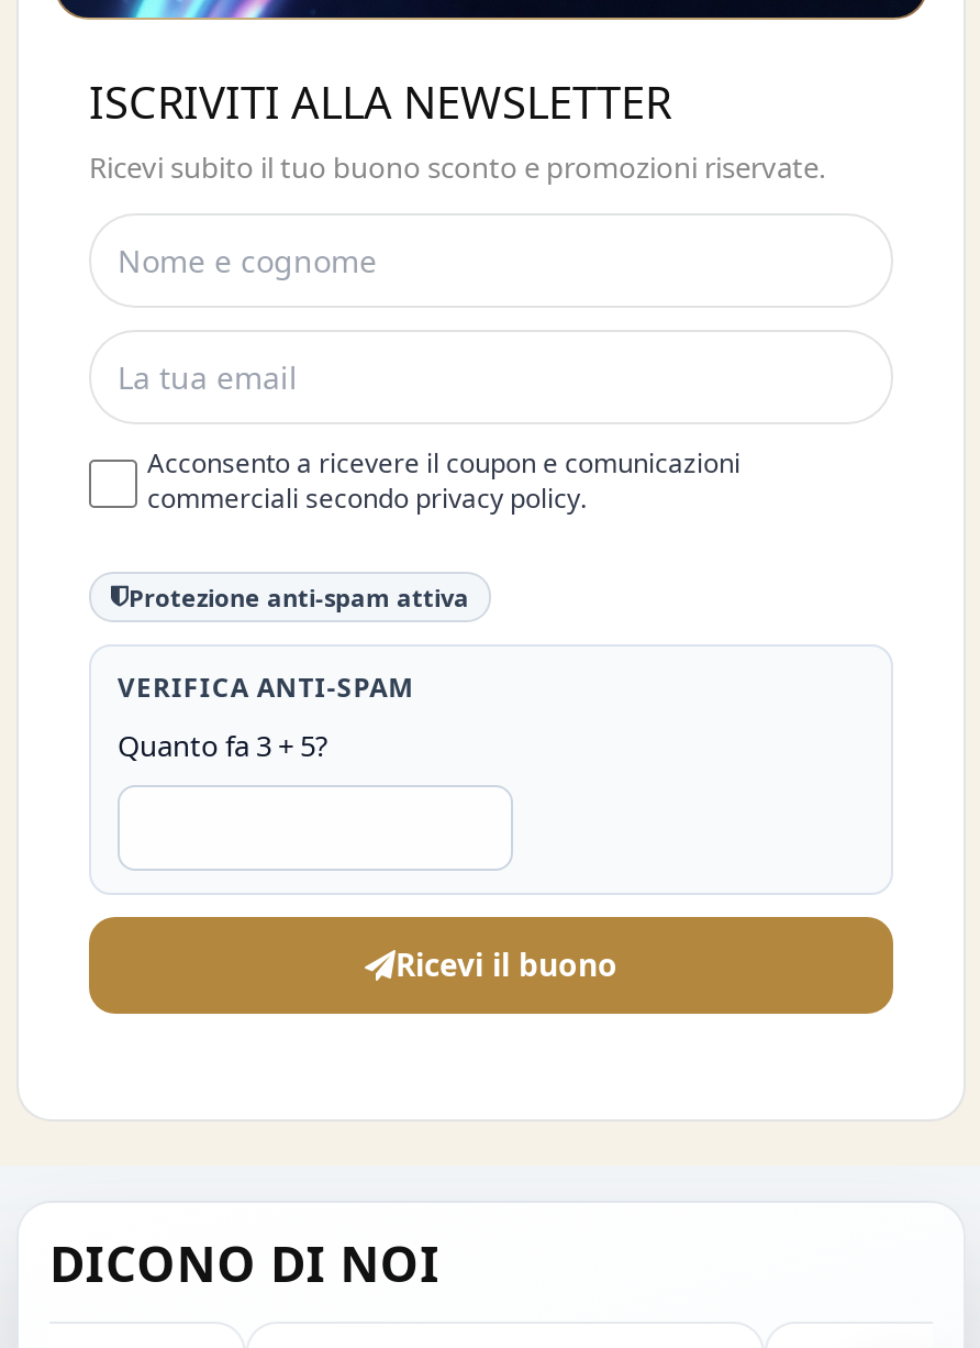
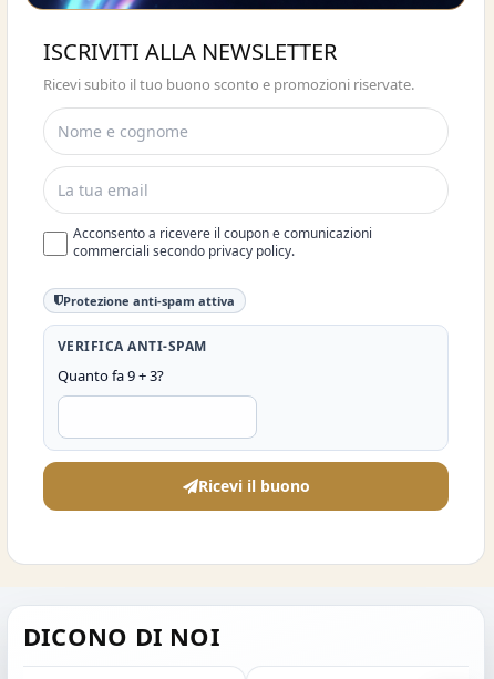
[118,725,328,765] Quanto fa 3 + 5? -> [58,365,164,385] Quanto fa 9 + 3?

